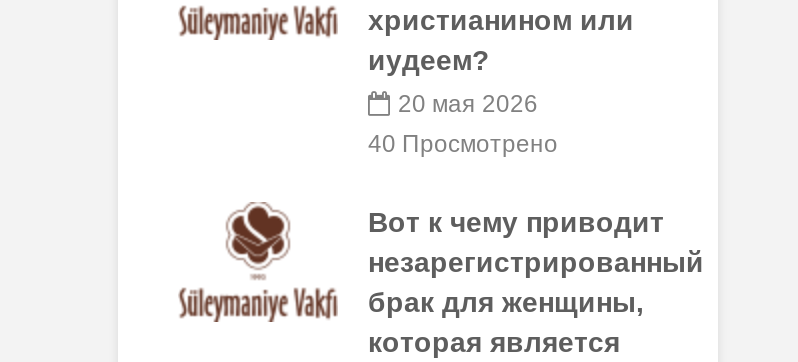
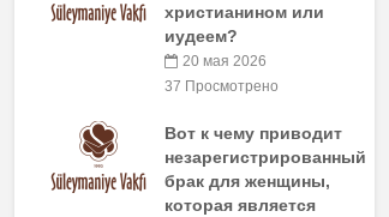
[368,130,558,158] 40 Просмотрено -> [164,78,279,94] 37 Просмотрено

